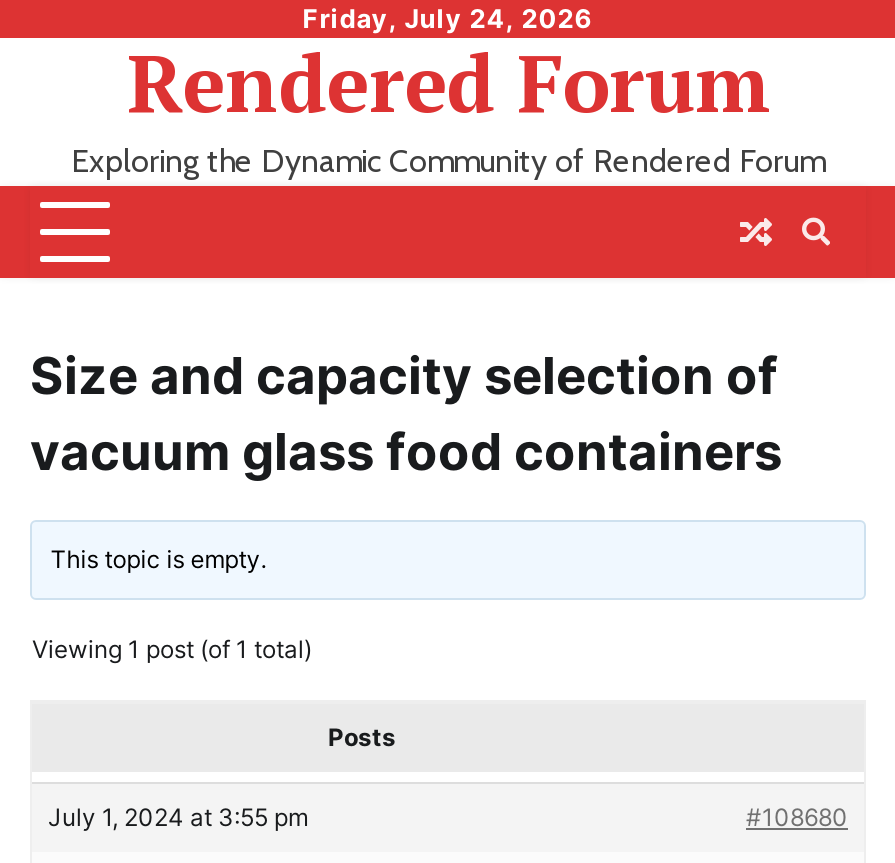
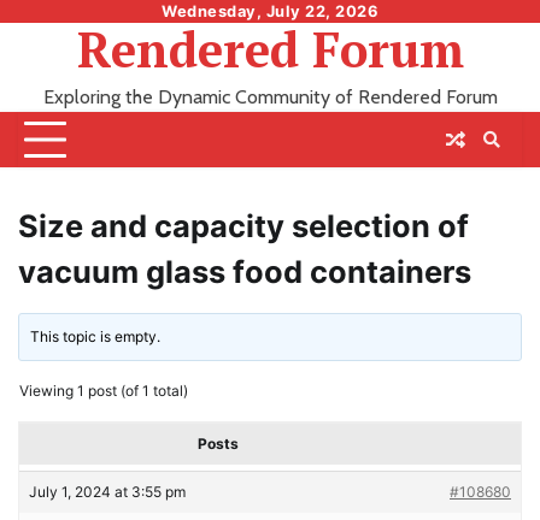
[302,2,594,34] Friday, July 24, 2026 -> [162,1,378,20] Wednesday, July 22, 2026

